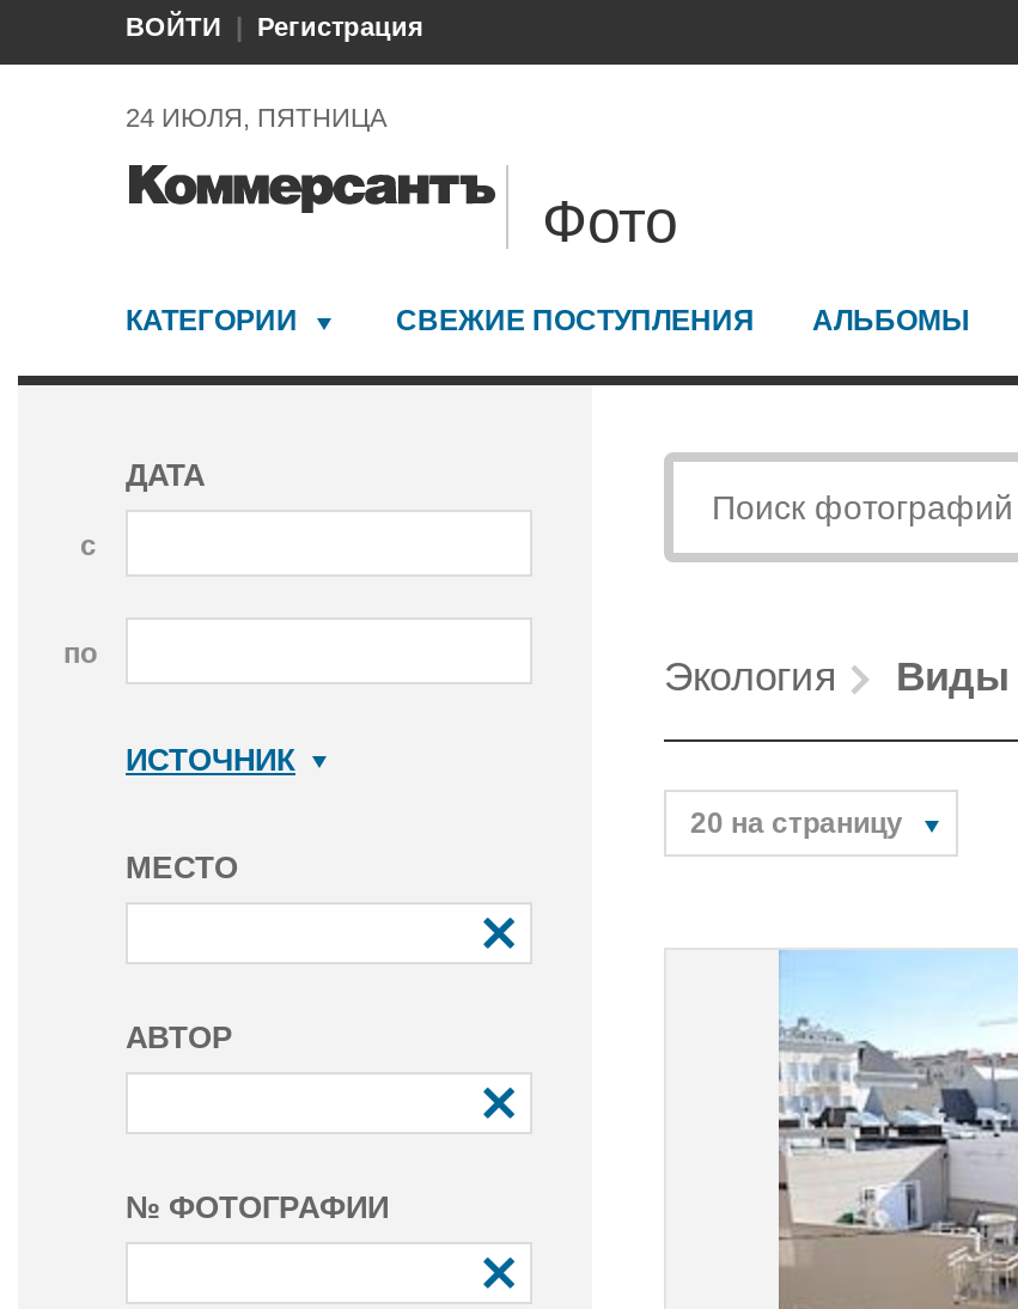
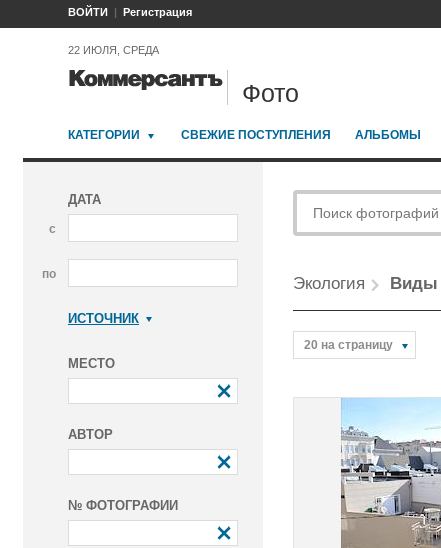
[126,103,386,132] 24 ИЮЛЯ, ПЯТНИЦА -> [68,44,159,56] 22 ИЮЛЯ, СРЕДА

